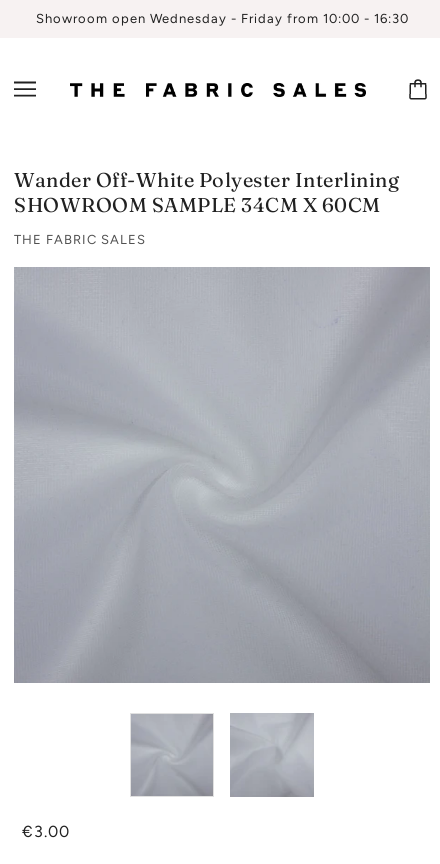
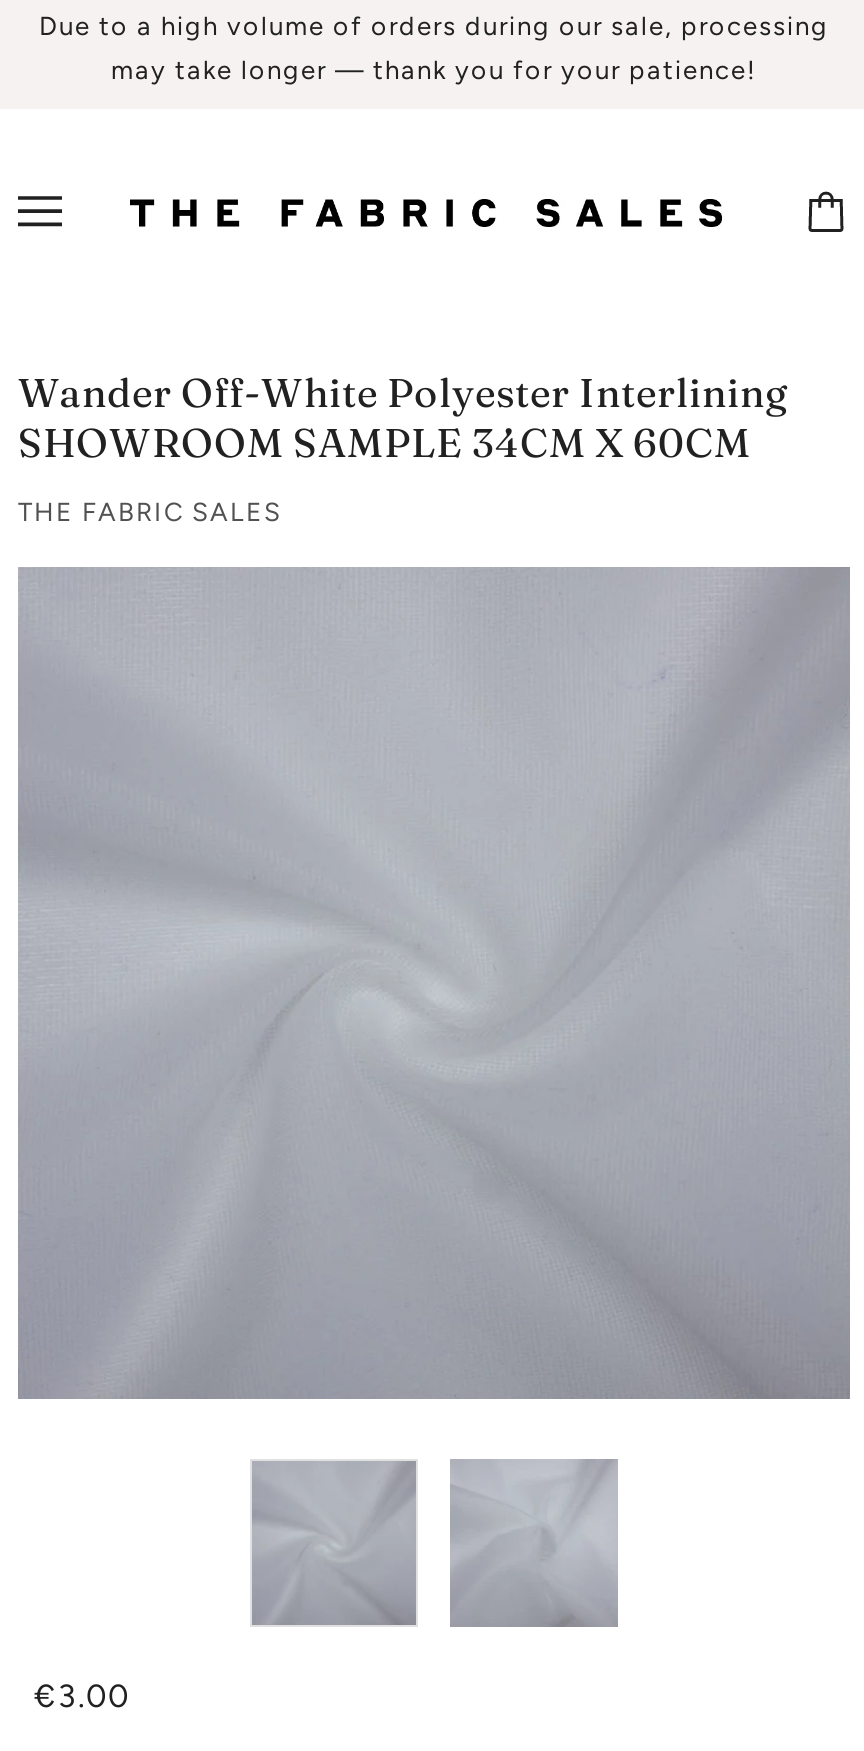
[35,11,408,26] Showroom open Wednesday - Friday from 10:00 - 16:30 -> [39,11,829,85] Due to a high volume of orders during our sale, processing | may take longer — thank you for your patience!

